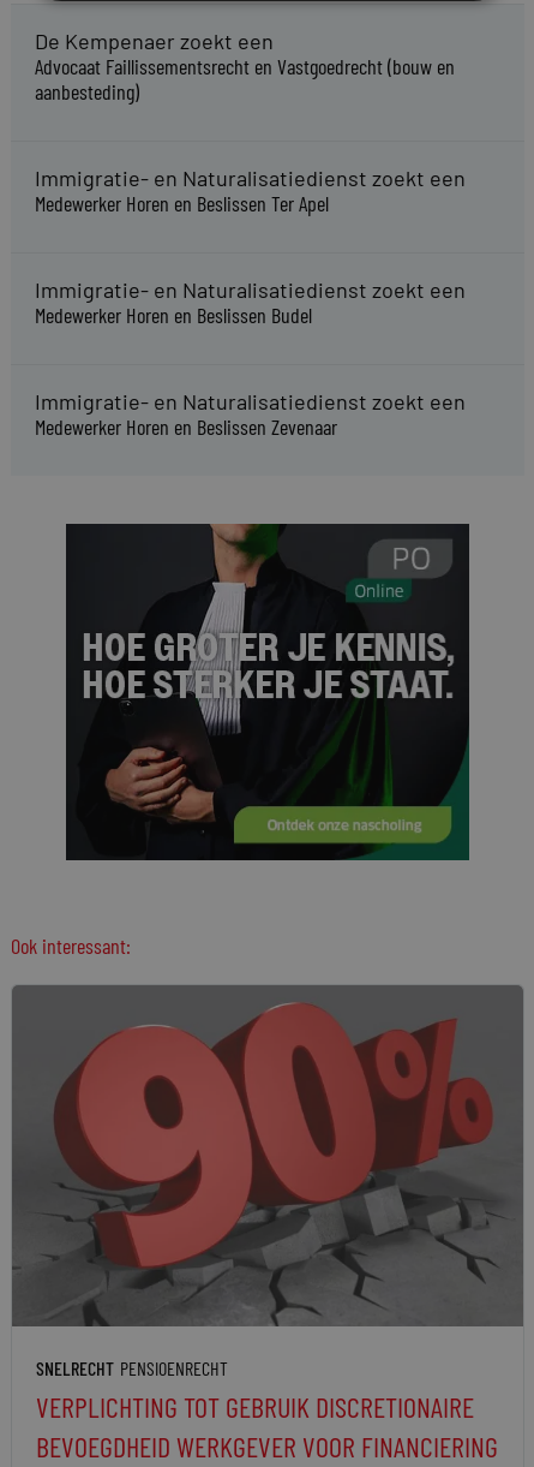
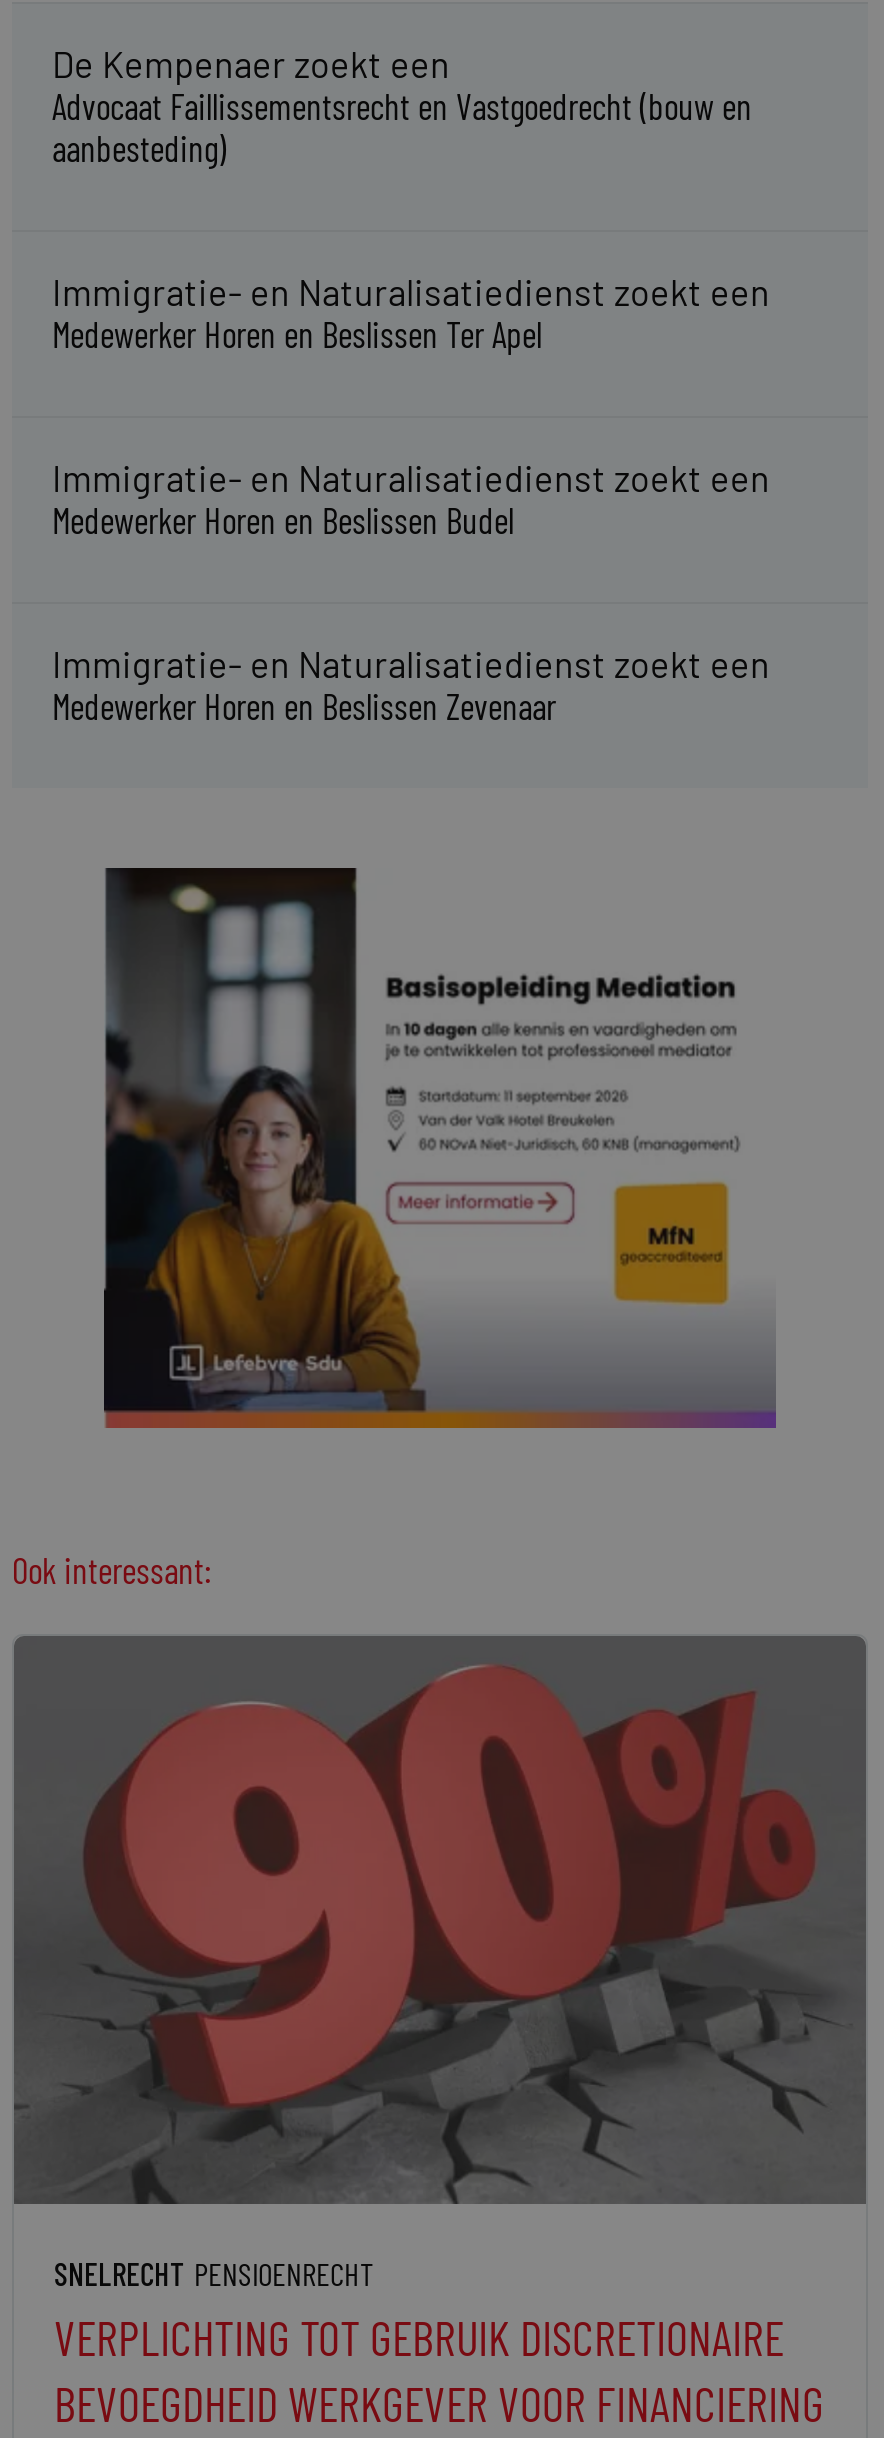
[65,523,470,861] [image] -> [102,866,778,1430] [image]

